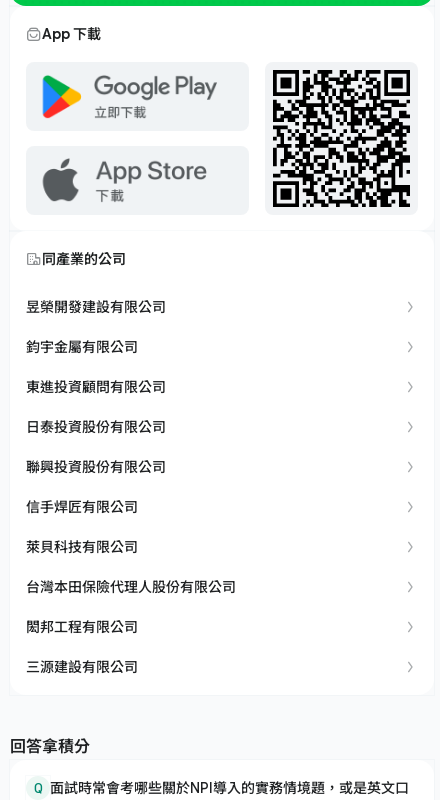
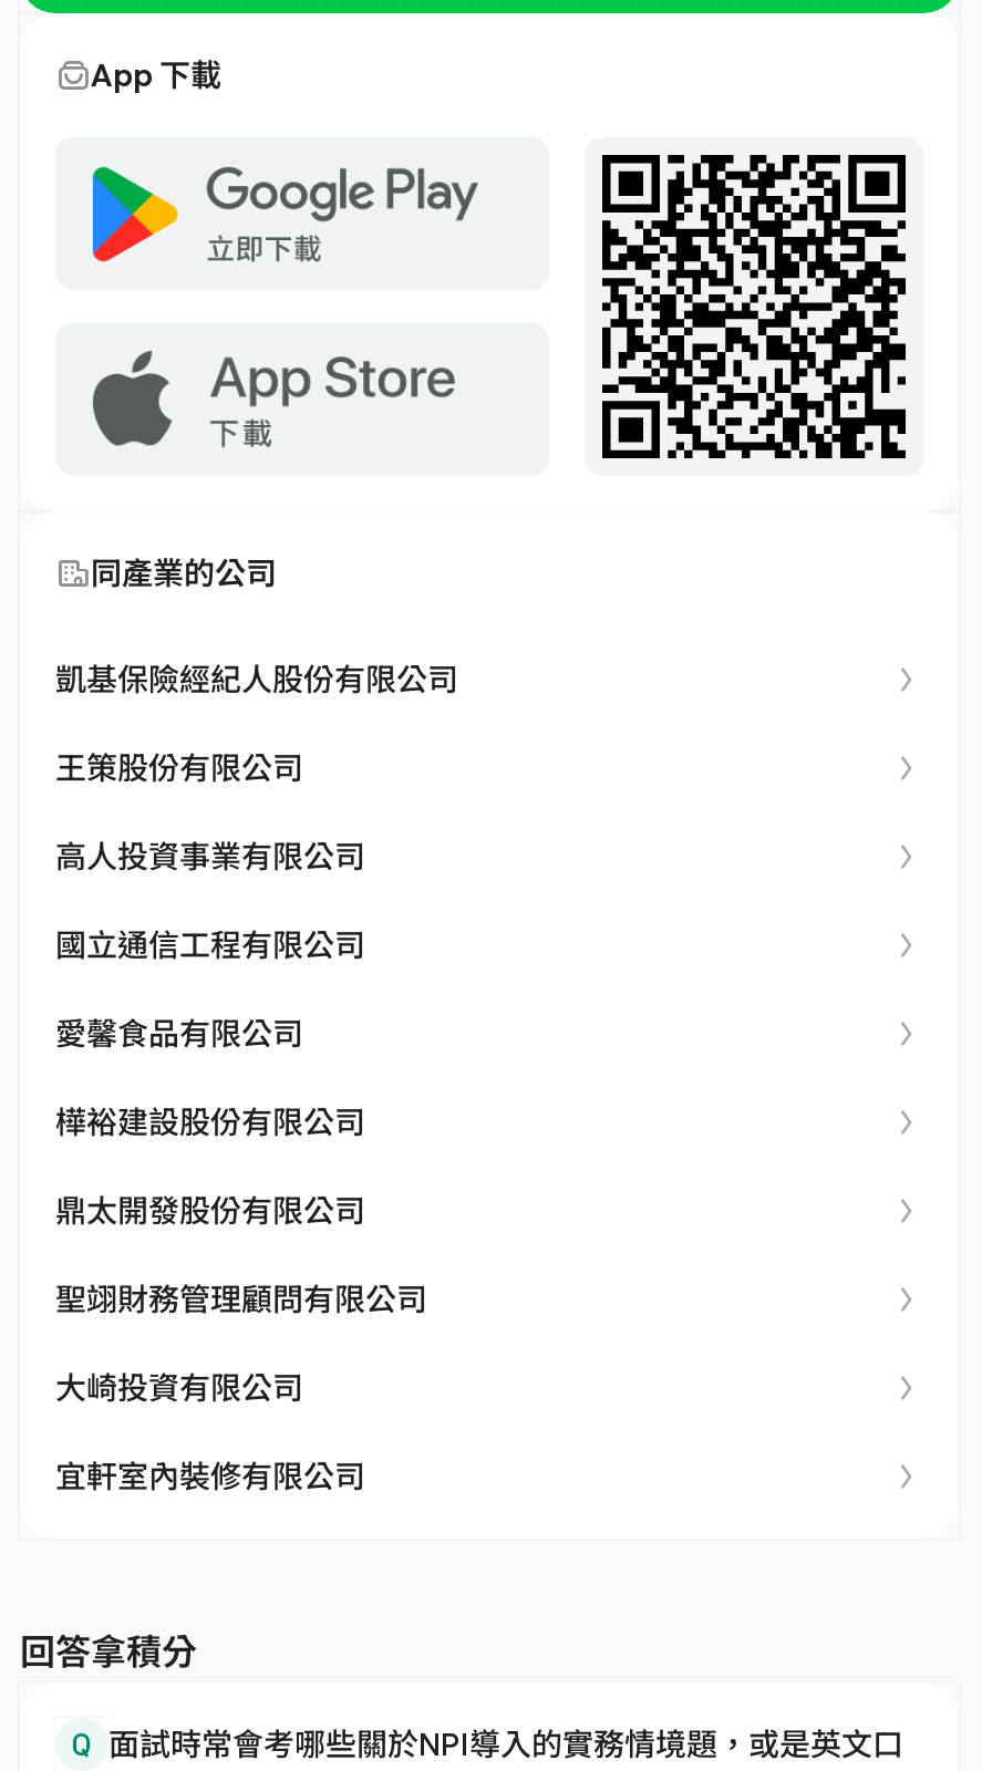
[26,298,166,315] 昱榮開發建設有限公司 -> [55,659,458,697] 凱基保險經紀人股份有限公司
[26,338,138,355] 鈞宇金屬有限公司 -> [55,748,303,786] 王策股份有限公司
[26,378,166,395] 東進投資顧問有限公司 -> [55,837,365,874] 高人投資事業有限公司
[26,418,166,435] 日泰投資股份有限公司 -> [55,925,365,963] 國立通信工程有限公司
[26,458,166,475] 聯興投資股份有限公司 -> [55,1014,303,1051] 愛馨食品有限公司
[26,498,138,515] 信手焊匠有限公司 -> [55,1102,365,1140] 樺裕建設股份有限公司
[26,538,138,555] 萊貝科技有限公司 -> [55,1191,365,1228] 鼎太開發股份有限公司
[26,578,236,595] 台灣本田保險代理人股份有限公司 -> [55,1279,427,1317] 聖翊財務管理顧問有限公司
[26,618,138,635] 閎邦工程有限公司 -> [55,1368,303,1406] 大崎投資有限公司
[26,658,138,675] 三源建設有限公司 -> [55,1456,365,1494] 宜軒室內裝修有限公司

